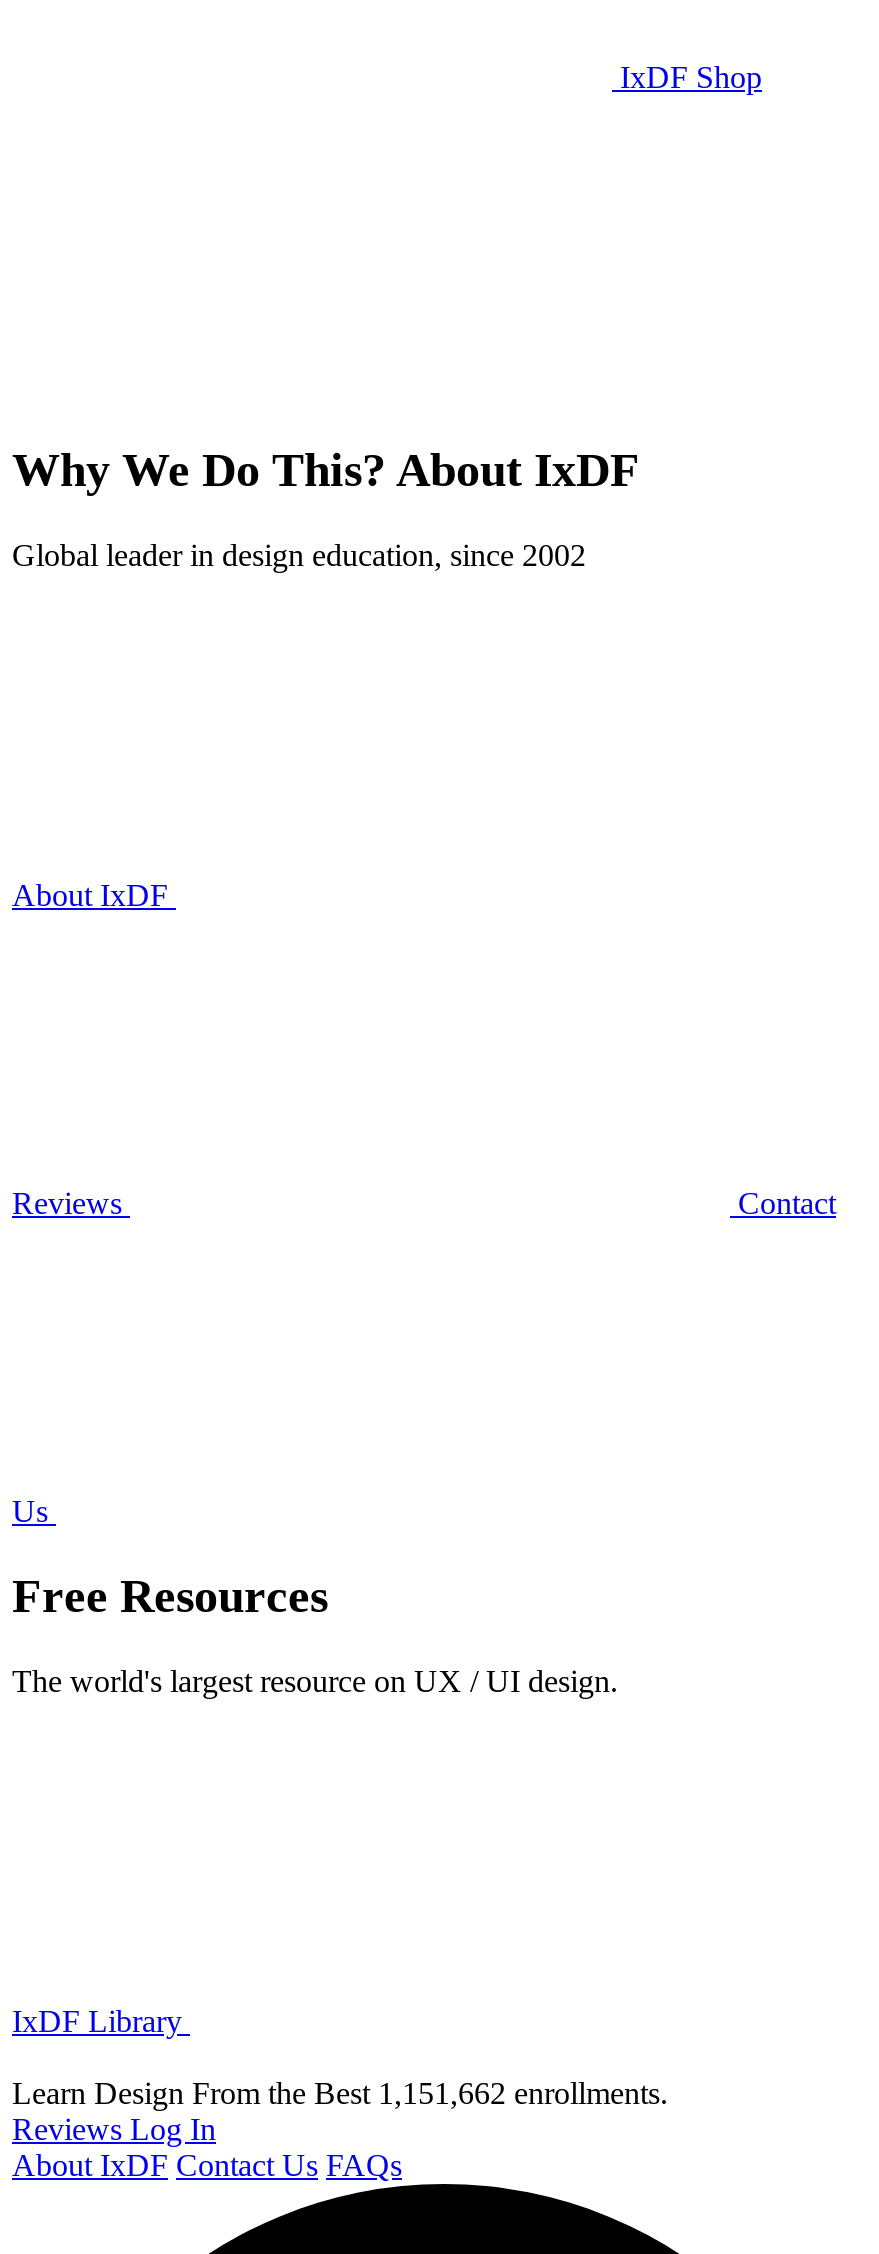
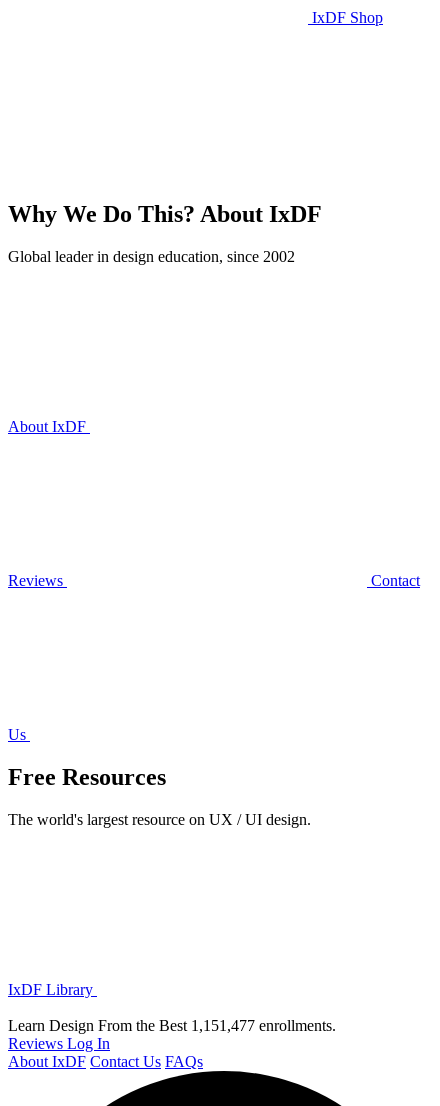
[12,2075,668,2109] Learn Design From the Best 1,151,662 enrollments. -> [8,1017,336,1034] Learn Design From the Best 1,151,477 enrollments.

